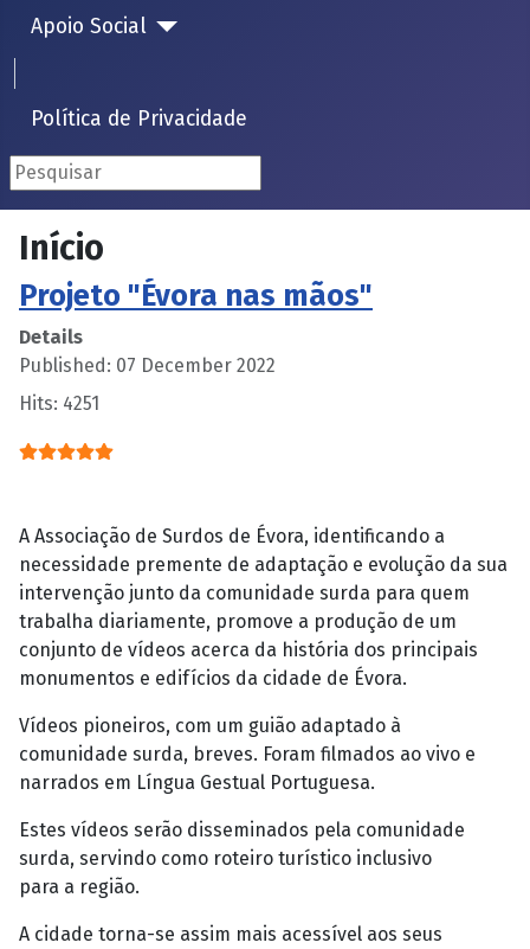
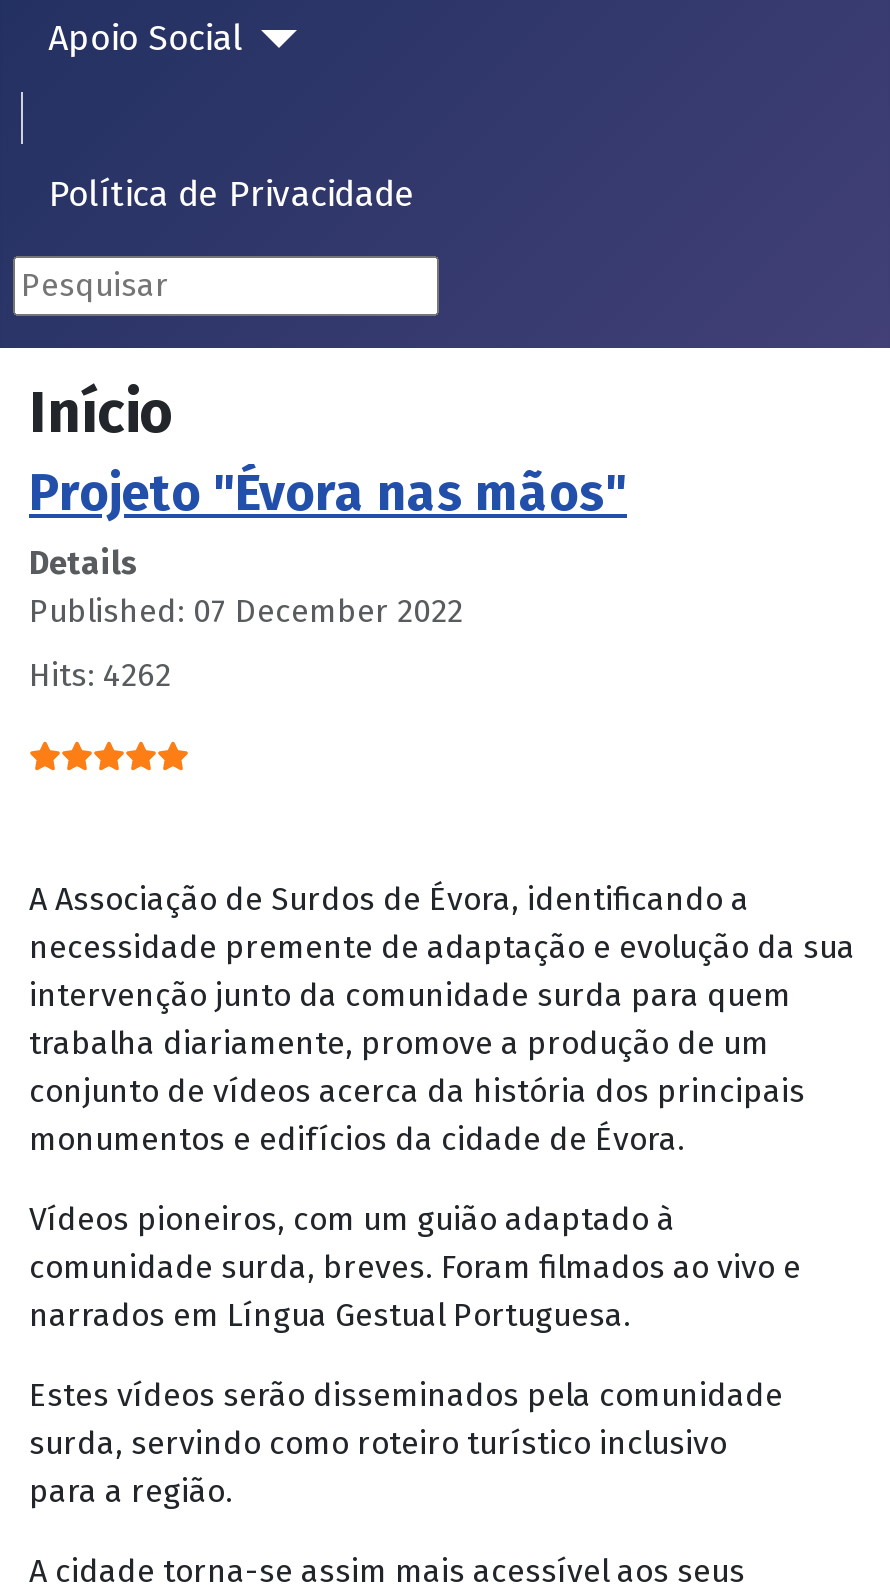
[19,392,99,414] Hits: 4251 -> [29,655,171,693] Hits: 4262

